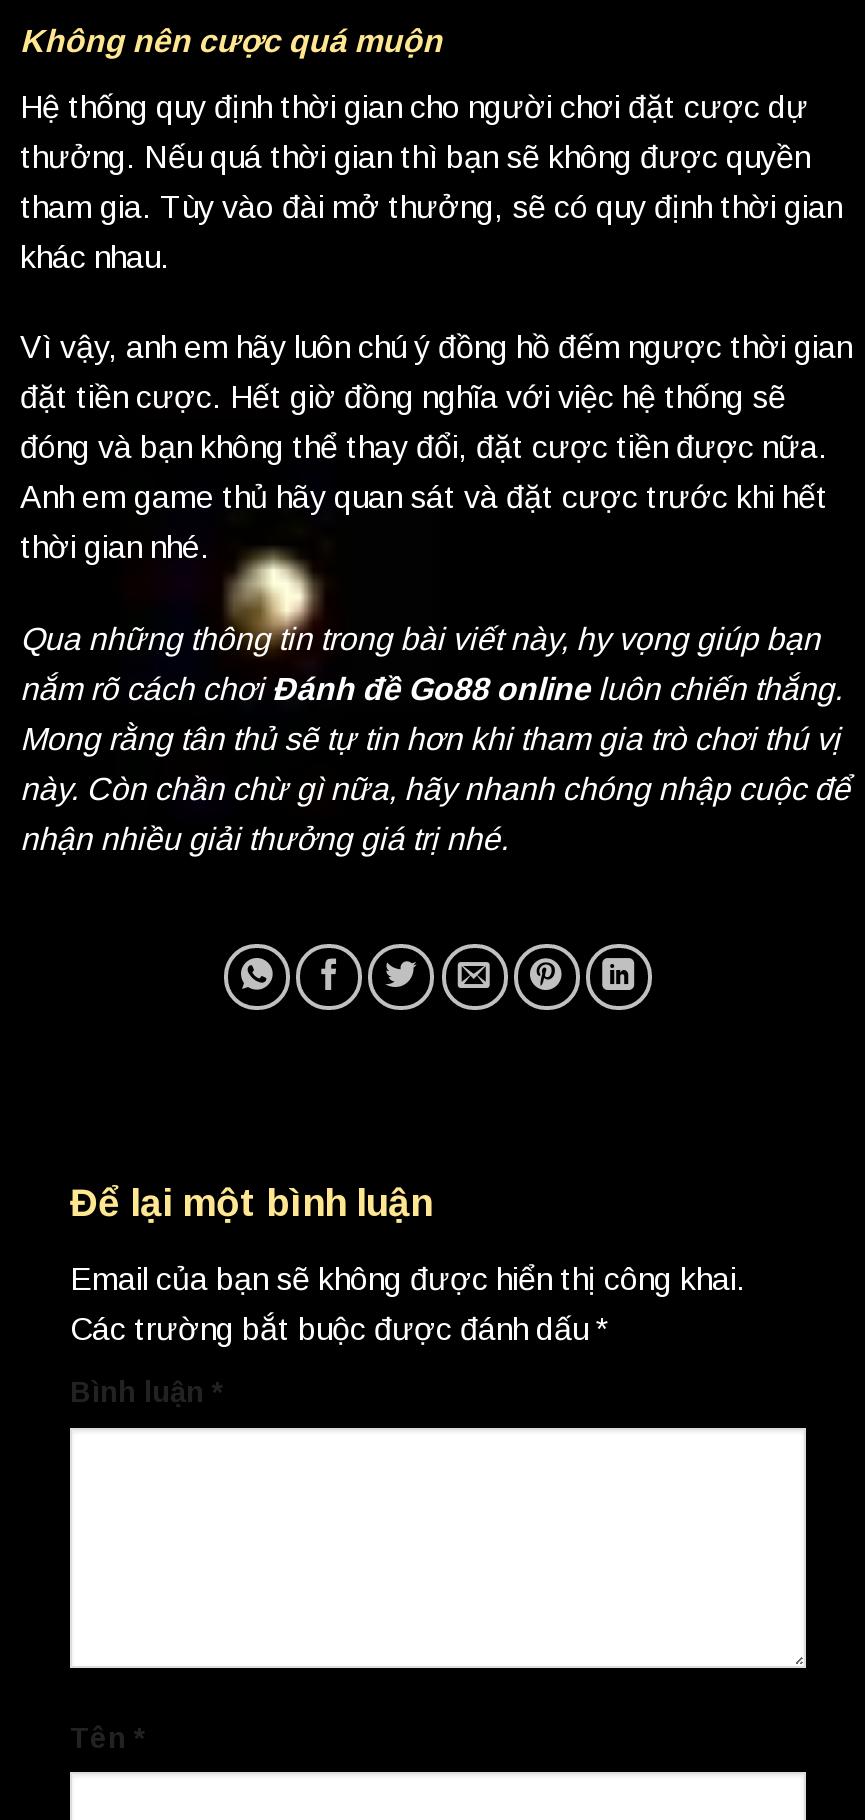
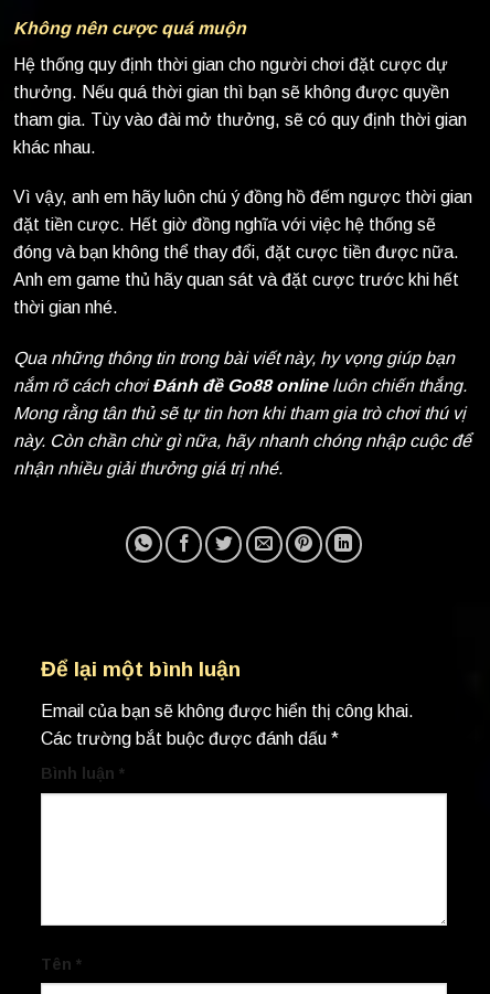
[224,548,324,618] [image] -> none

